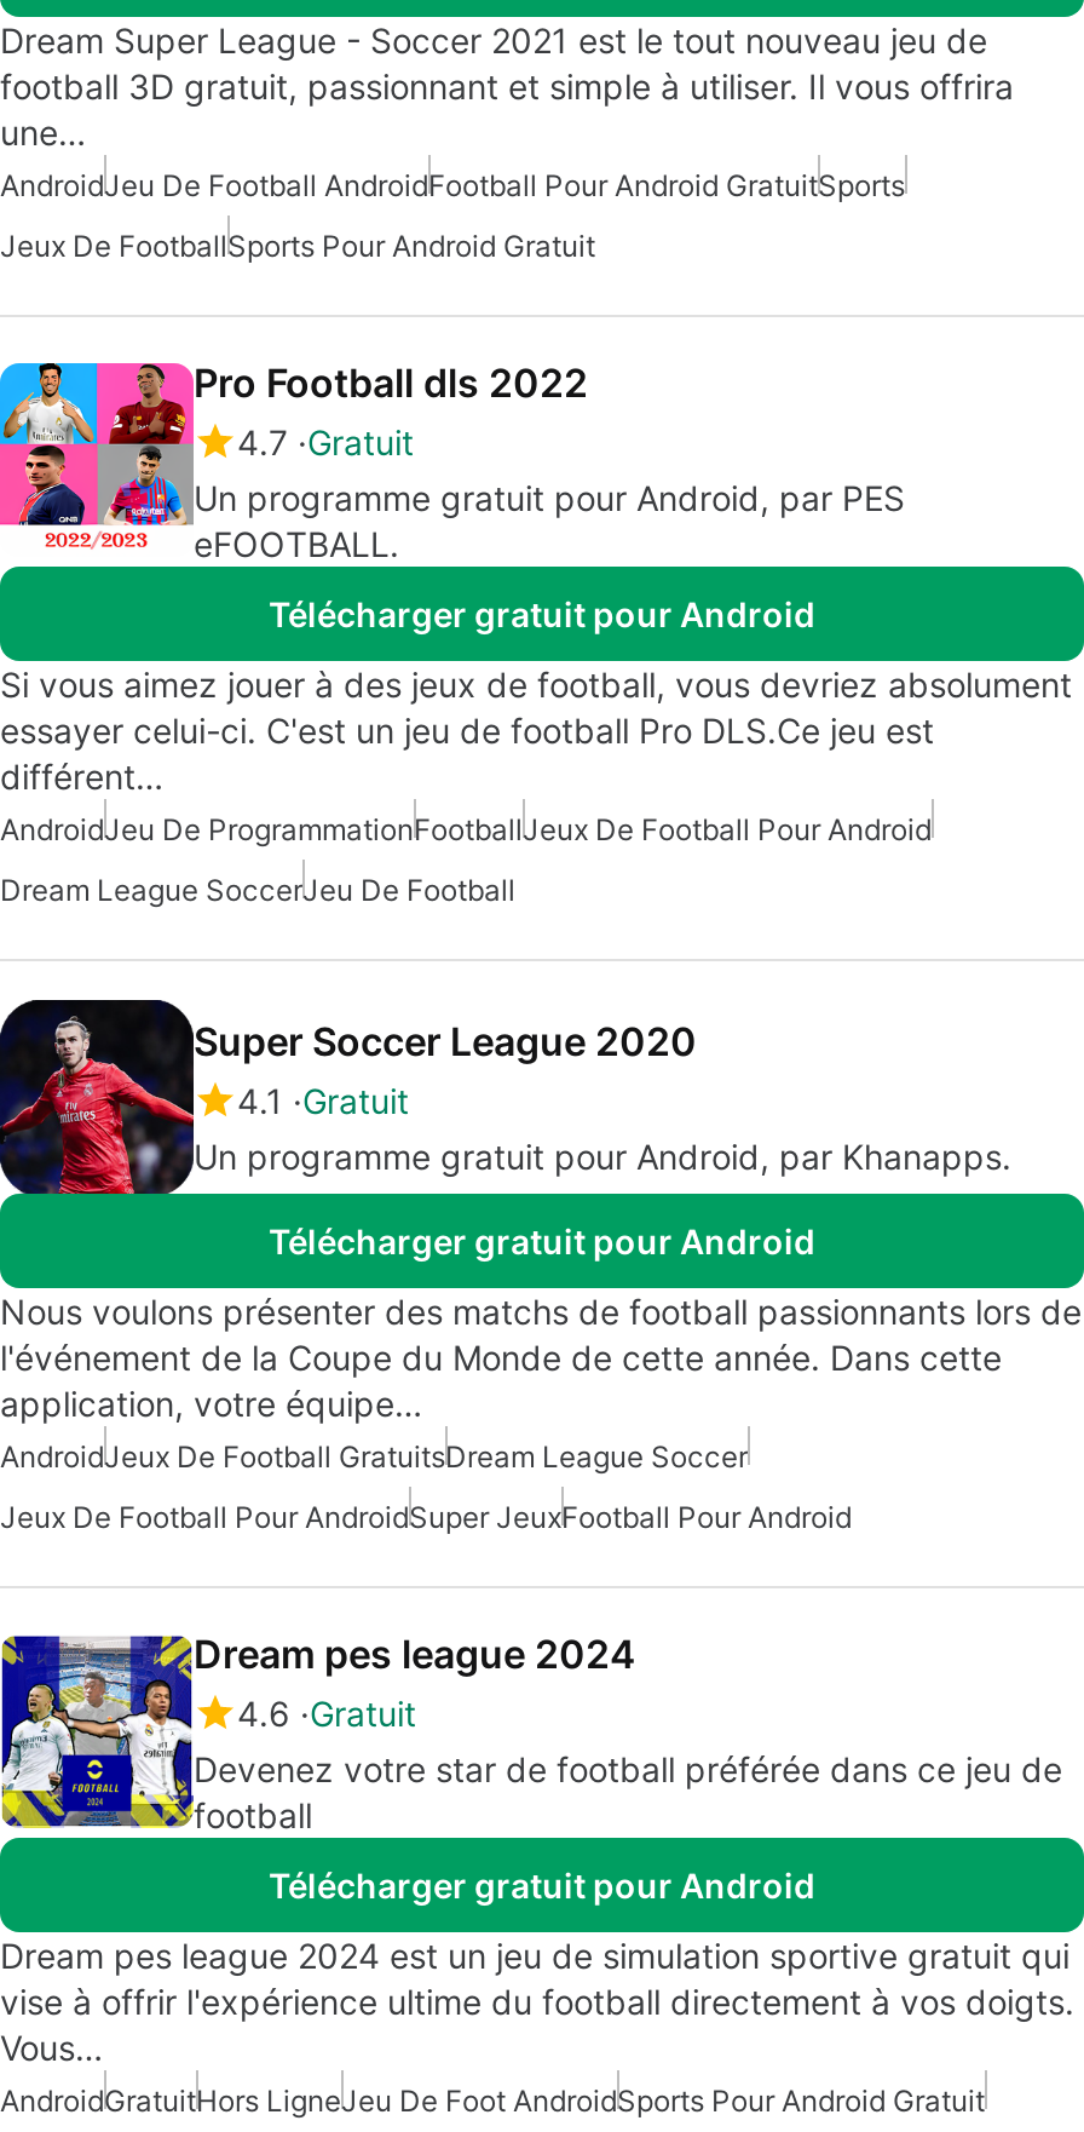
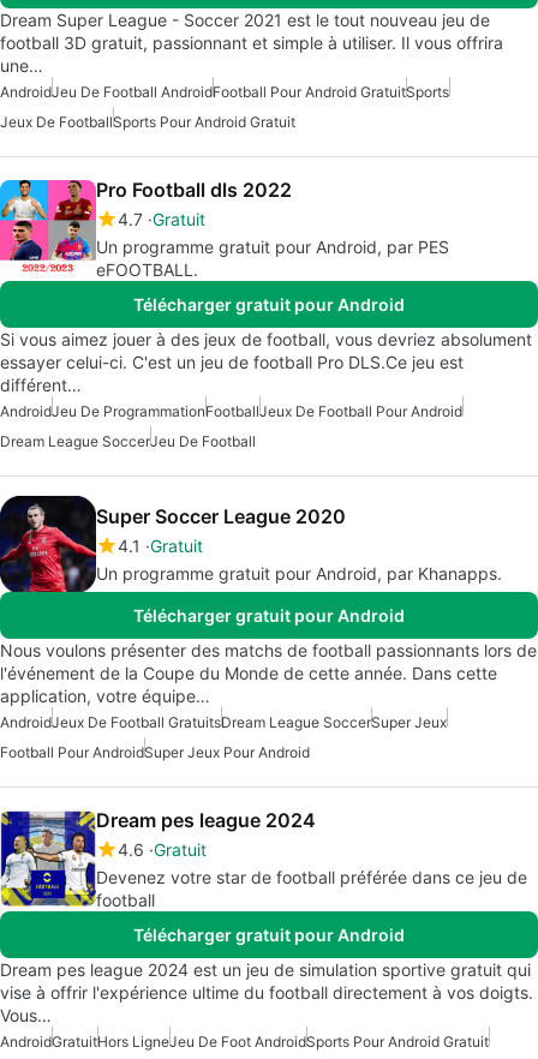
[0,1437,748,1474] AndroidJeux De Football GratuitsDream League Soccer -> [0,713,447,731] AndroidJeux De Football GratuitsDream League SoccerSuper Jeux
[0,1498,852,1534] Jeux De Football Pour AndroidSuper JeuxFootball Pour Android -> [0,743,310,761] Football Pour AndroidSuper Jeux Pour Android

